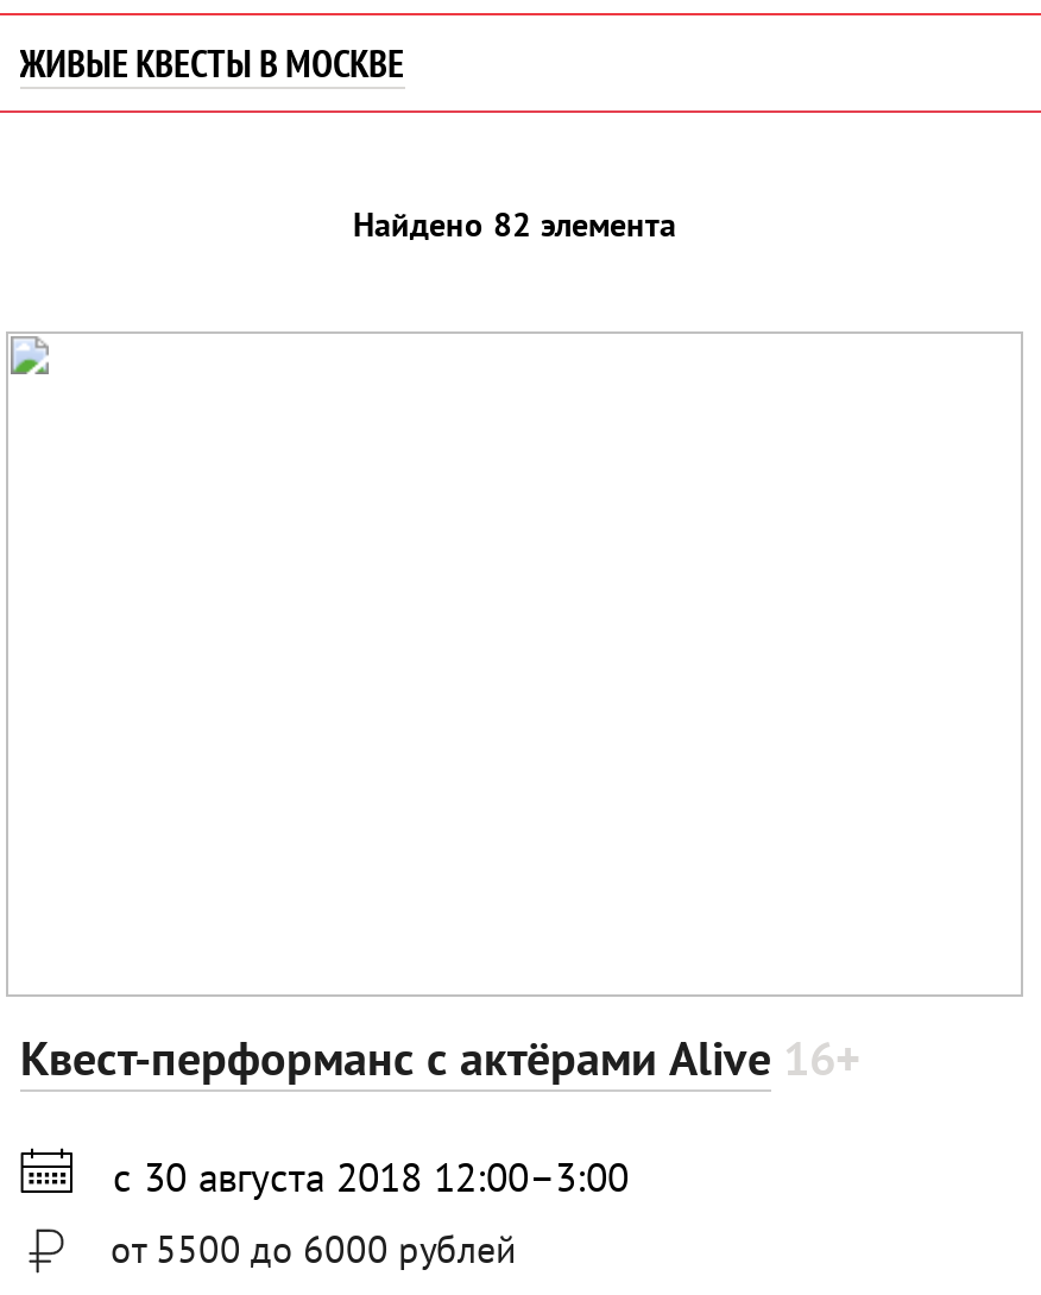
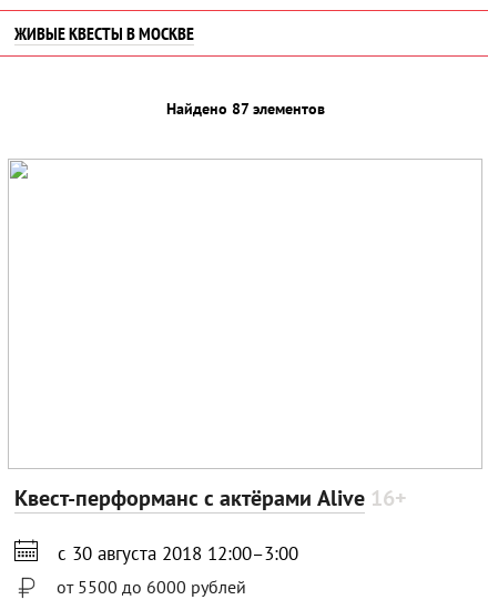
[353,203,676,246] Найдено 82 элемента -> [166,99,324,119] Найдено 87 элементов

